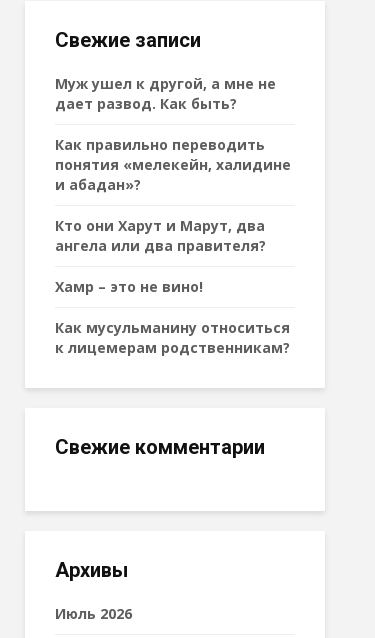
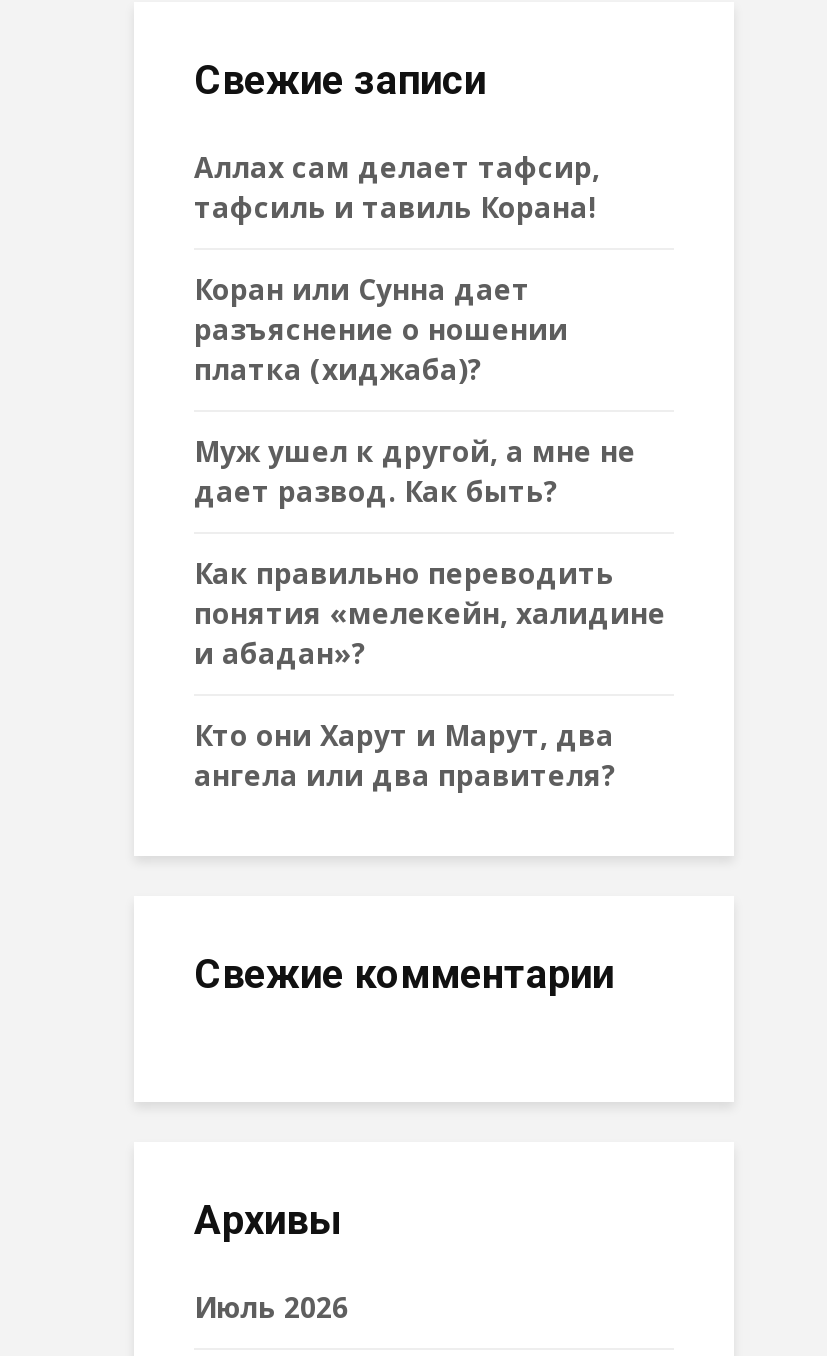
none -> [194,148,600,388] Аллах сам делает тафсир, | тафсиль и тавиль Корана! | Коран или Сунна дает | разъяснение о ношении | платка (хиджаба)?
moved [55,74,291,255] -> [194,432,666,794]: Муж ушел к другой, а мне не | дает развод. Как быть? | Как правильно переводить | понятия «мелекейн, халидине | и абадан»? | Кто они Харут и Марут, два | ангела или два правителя?
[55,277,290,357] Хамр – это не вино! | Как мусульманину относиться | к лицемерам родственникам? -> none

